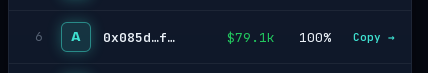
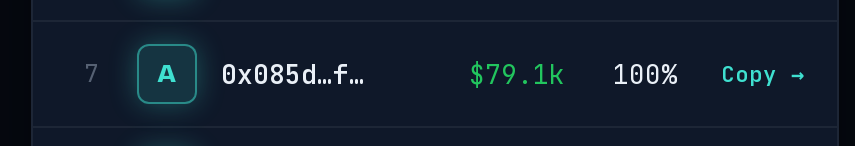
[34,28,81,45] 6 A -> [84,57,177,90] 7 A

